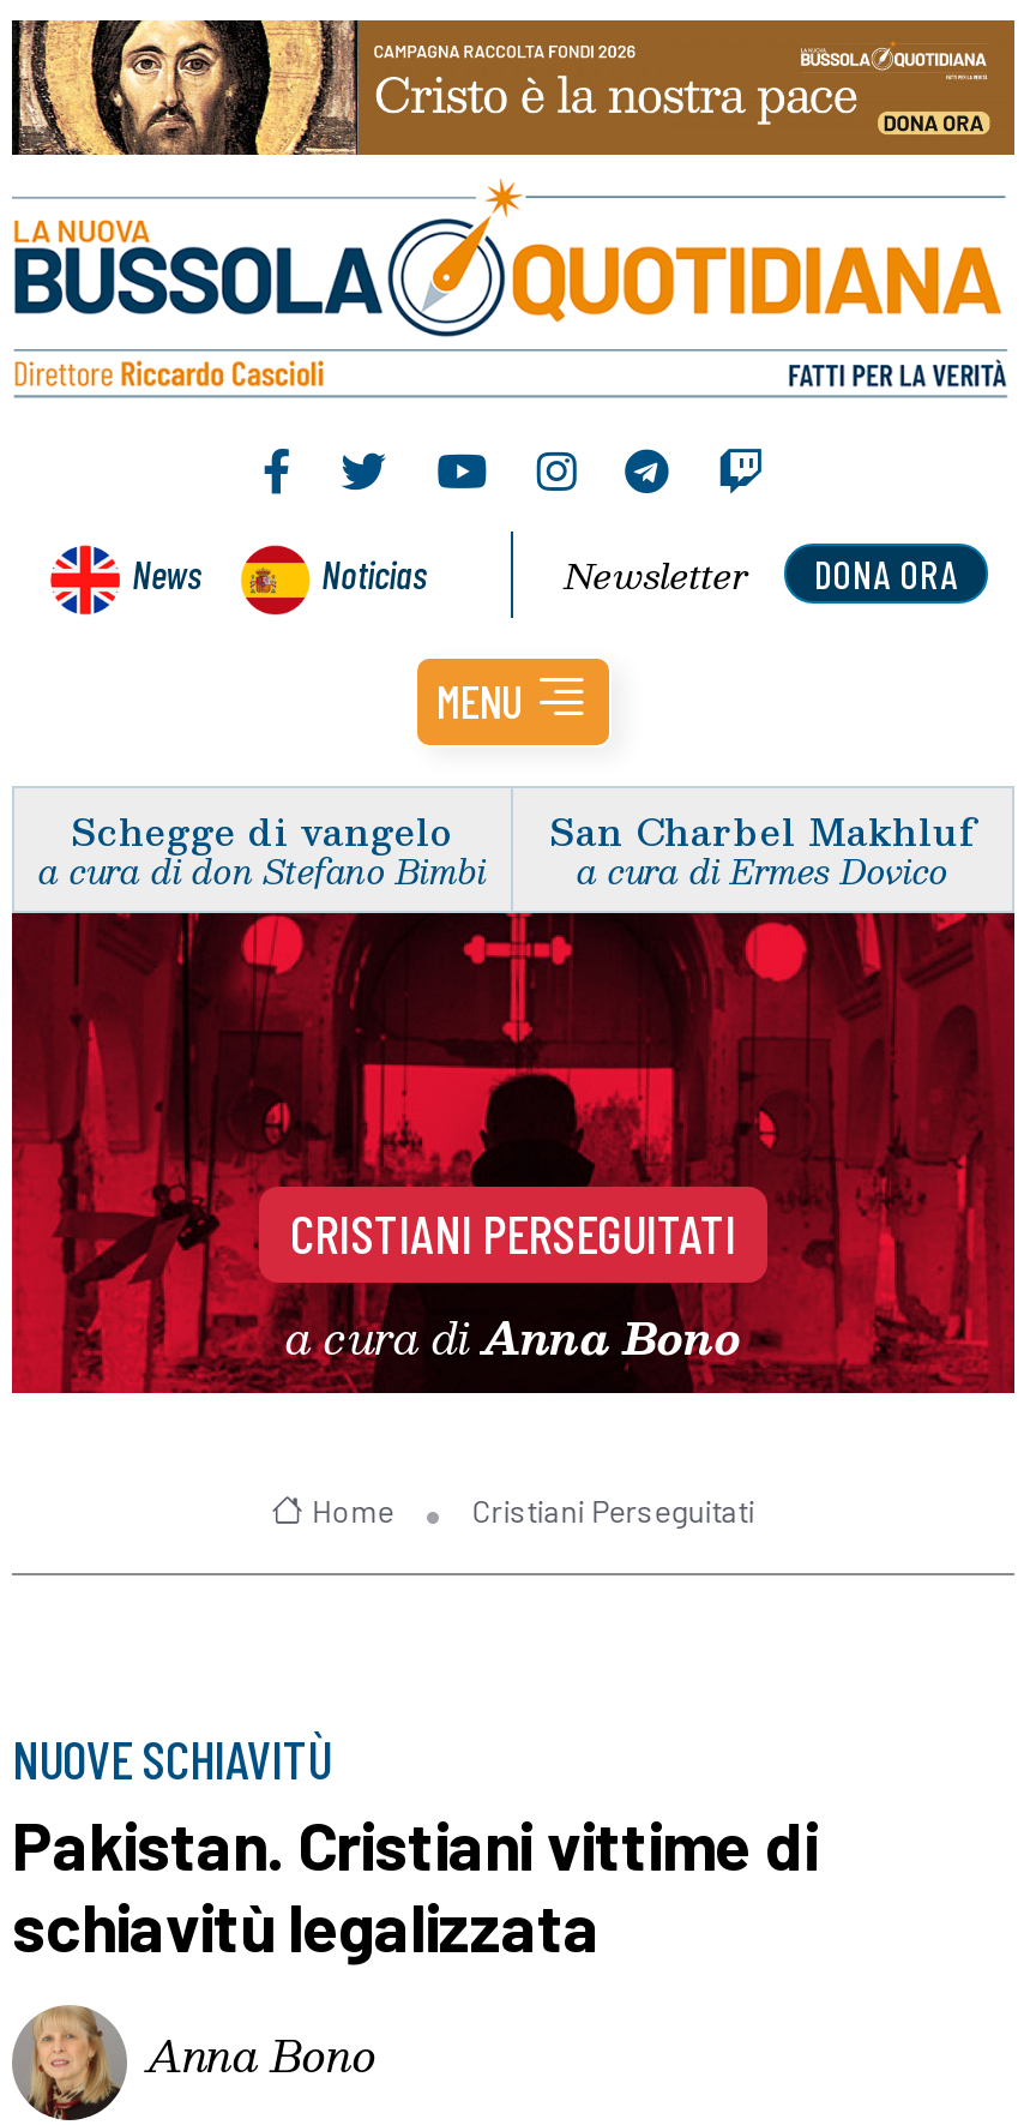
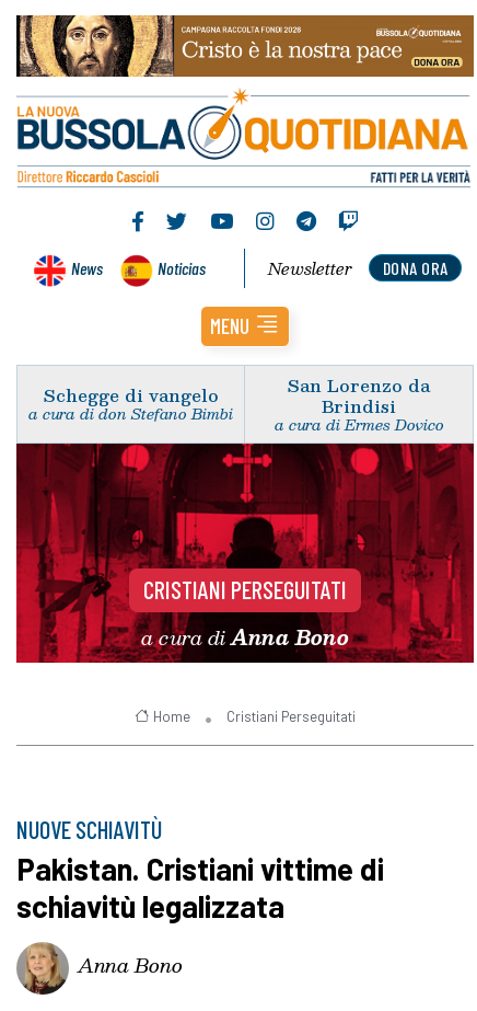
[549,799,976,859] San Charbel Makhluf -> [288,371,430,419] San Lorenzo da | Brindisi

